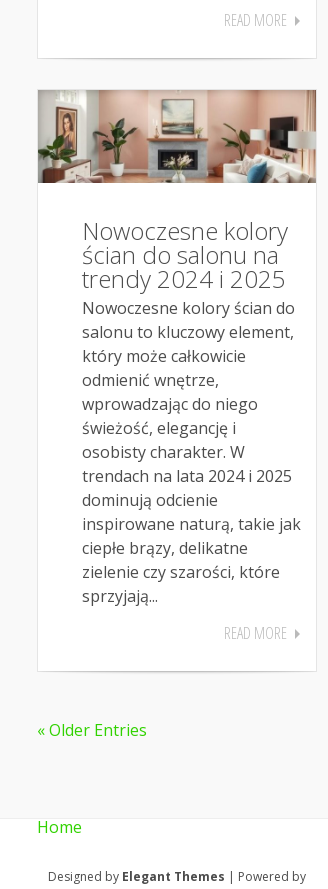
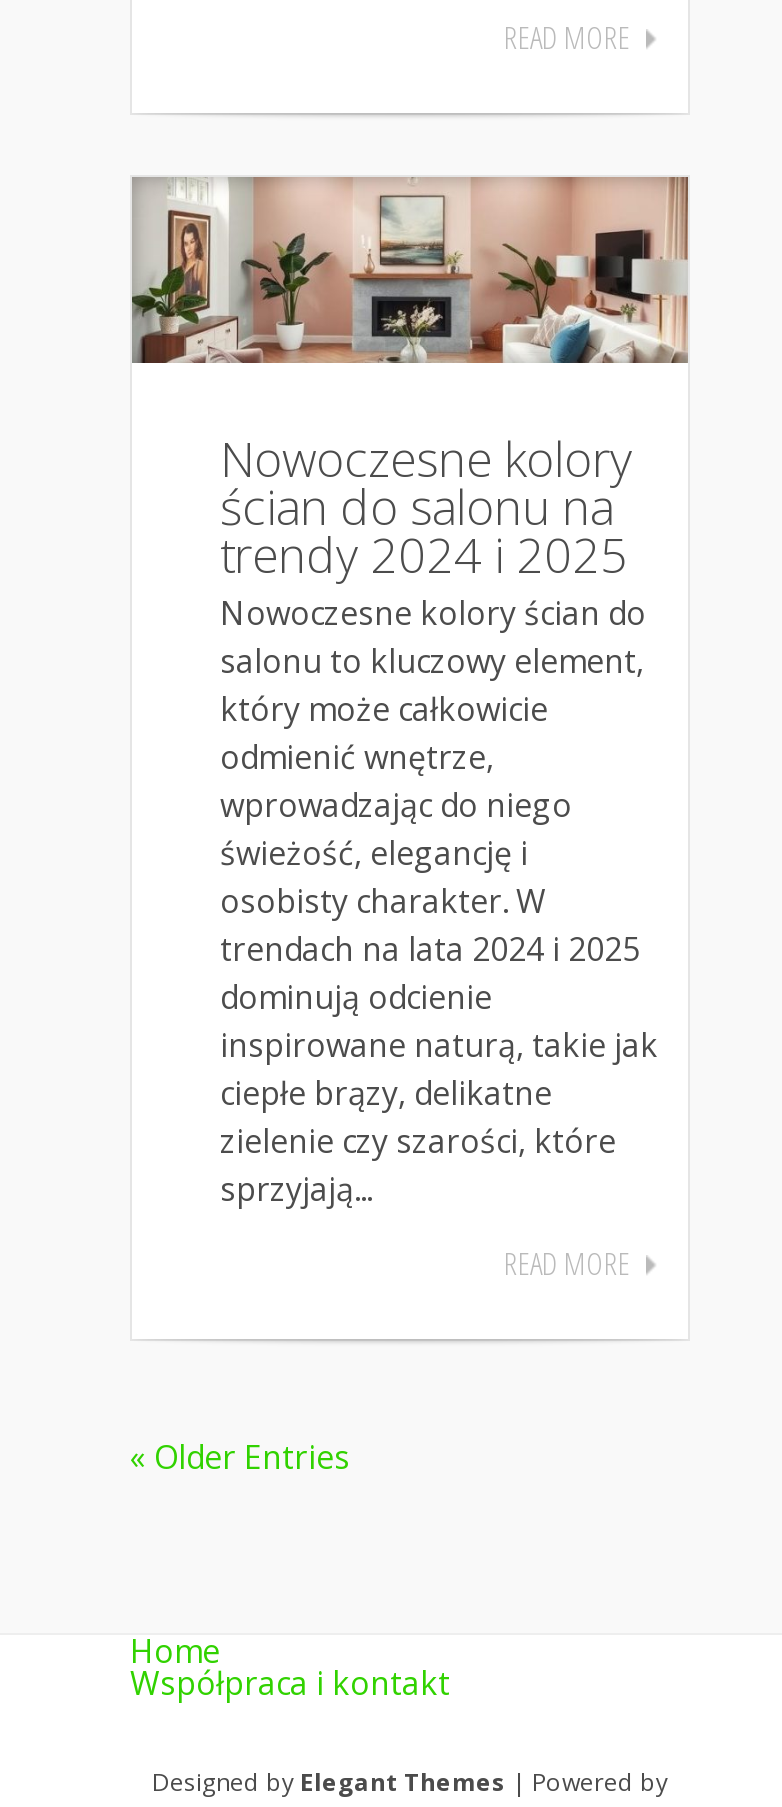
none -> [130,1660,450,1704] Współpraca i kontakt

